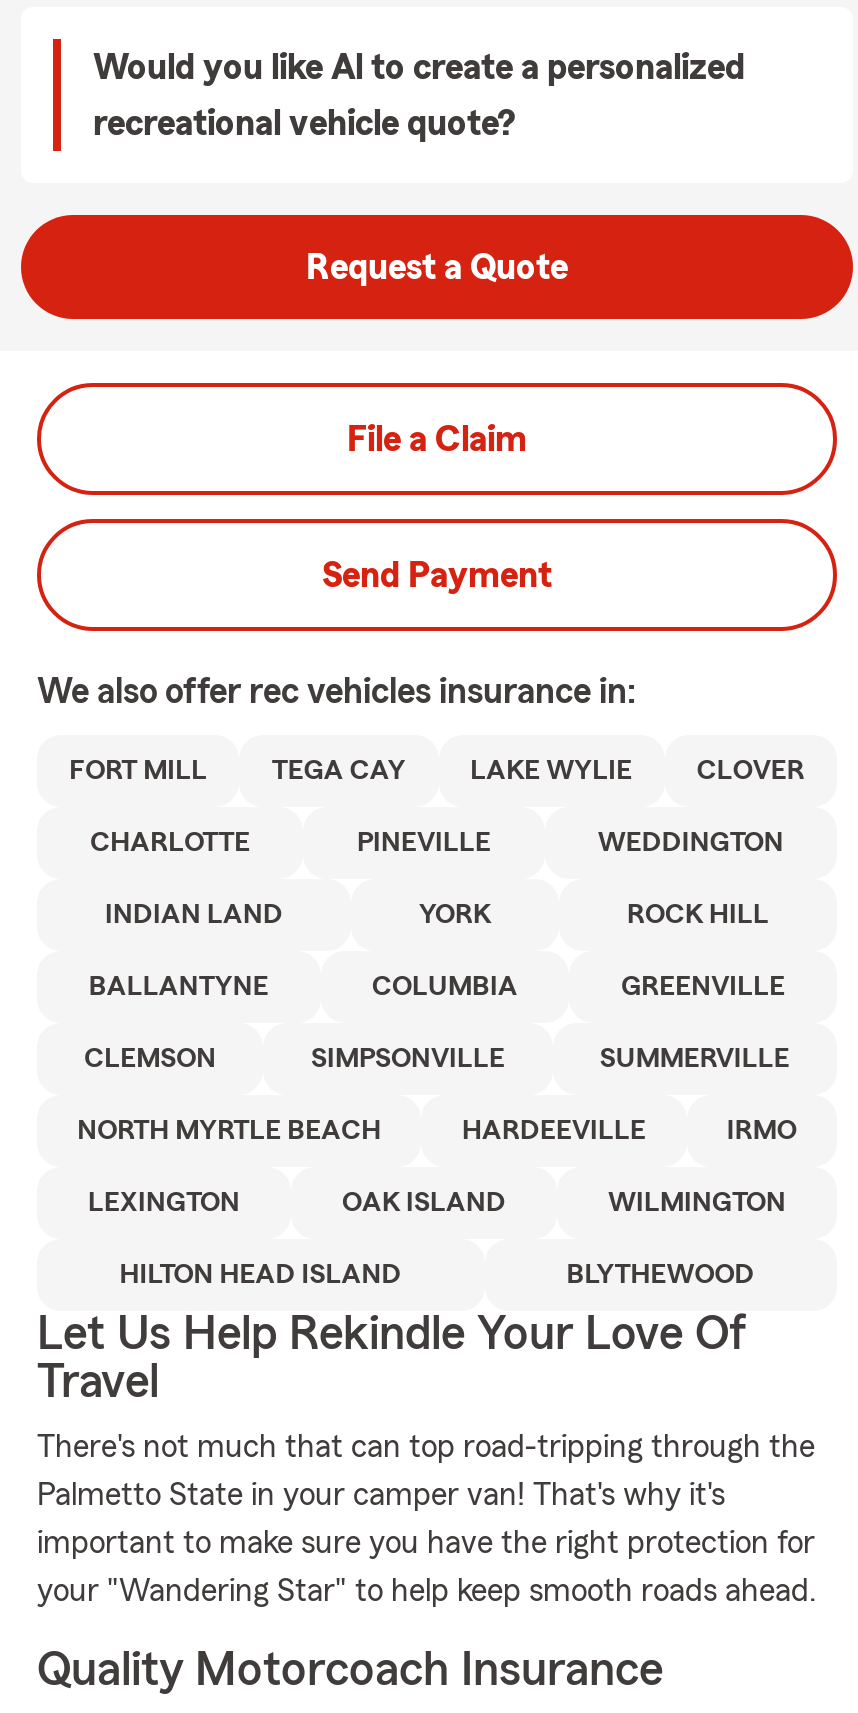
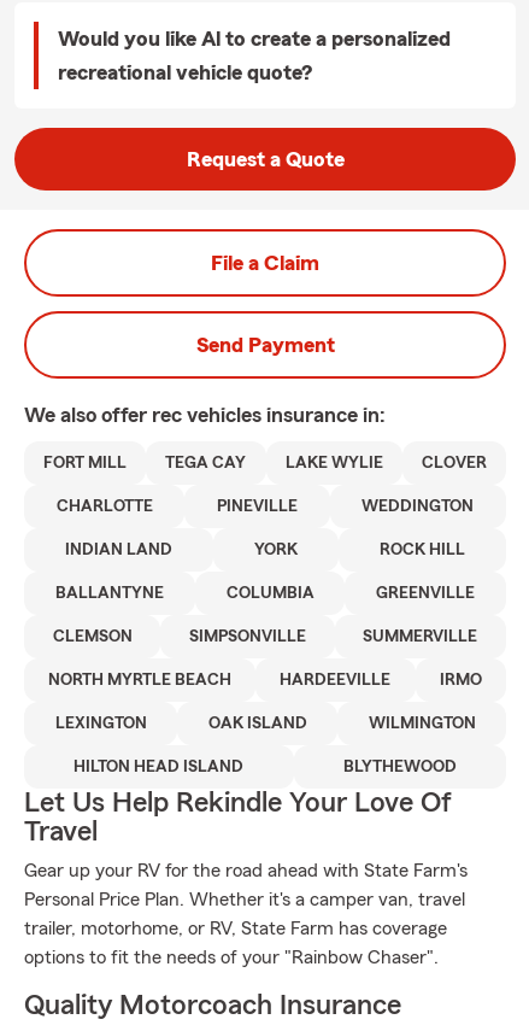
[37,1431,815,1463] There's not much that can top road-tripping through the -> [24,861,468,880] Gear up your RV for the road ahead with State Farm's
[37,1479,725,1511] Palmetto State in your camper van! That's why it's -> [24,890,465,909] Personal Price Plan. Whether it's a camper van, travel
[37,1527,815,1559] important to make sure you have the right protection for -> [24,919,447,938] trailer, motorhome, or RV, State Farm has coverage
[37,1575,817,1607] your "Wandering Star" to help keep smooth roads ahead. -> [24,948,439,967] options to fit the needs of your "Rainbow Chaser".

